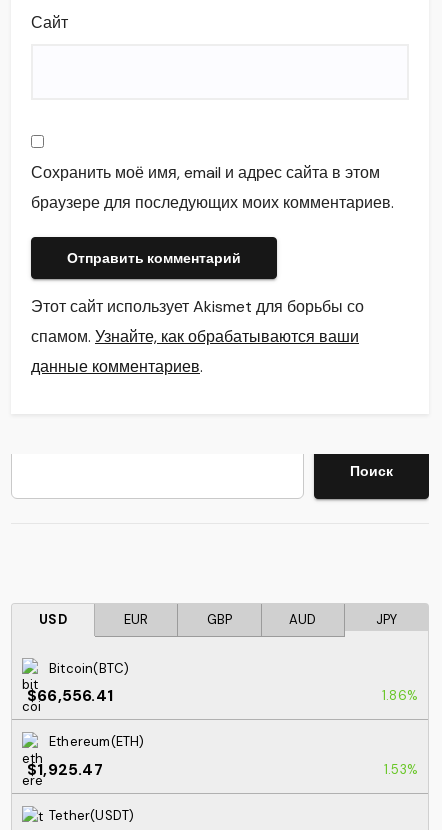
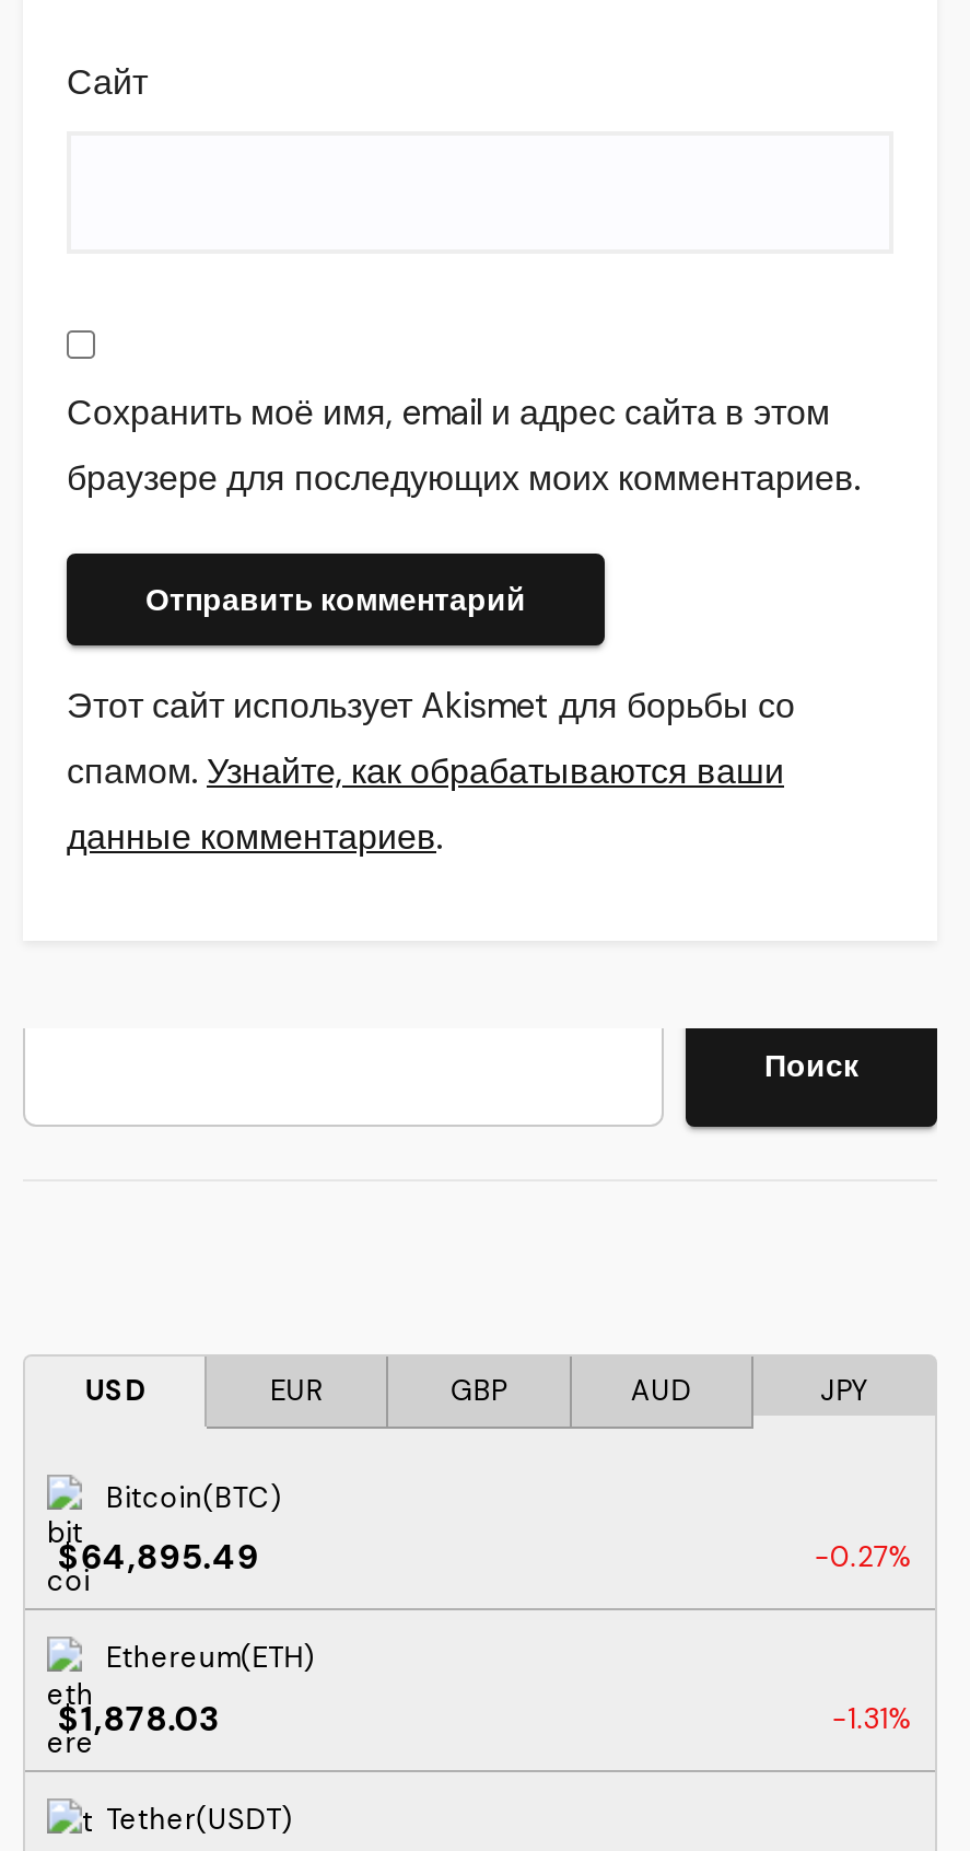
[27,686,113,706] $66,556.41 -> [58,1537,259,1581] $64,895.49
[382,687,418,704] 1.86% -> [814,1539,913,1576] -0.27%
[27,760,103,780] $1,925.47 -> [58,1698,219,1742] $1,878.03
[384,761,418,778] 1.53% -> [832,1700,913,1737] -1.31%

